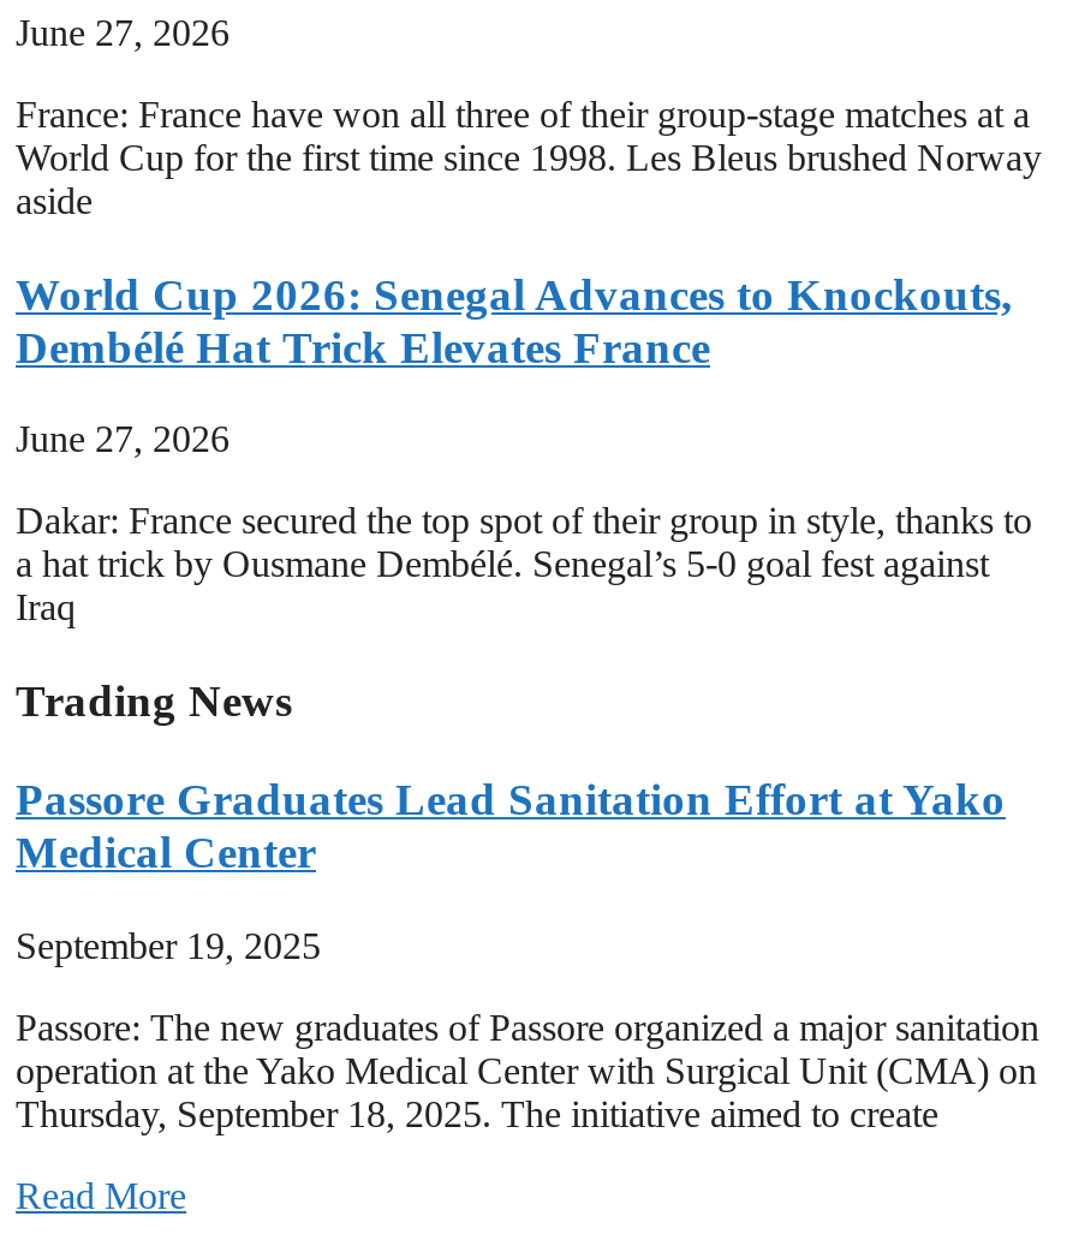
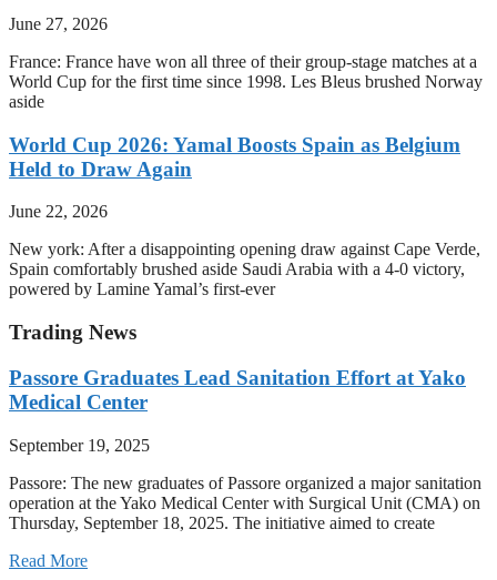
[16,268,1013,372] World Cup 2026: Senegal Advances to Knockouts, | Dembélé Hat Trick Elevates France -> [9,133,460,180] World Cup 2026: Yamal Boosts Spain as Belgium | Held to Draw Again
[16,419,230,460] June 27, 2026 -> [9,202,108,221] June 22, 2026
[16,501,1032,628] Dakar: France secured the top spot of their group in style, thanks to | a hat trick by Ousmane Dembélé. Senegal’s 5-0 goal fest against | Iraq -> [9,240,480,299] New york: After a disappointing opening draw against Cape Verde, | Spain comfortably brushed aside Saudi Arabia with a 4-0 victory, | powered by Lamine Yamal’s first-ever

